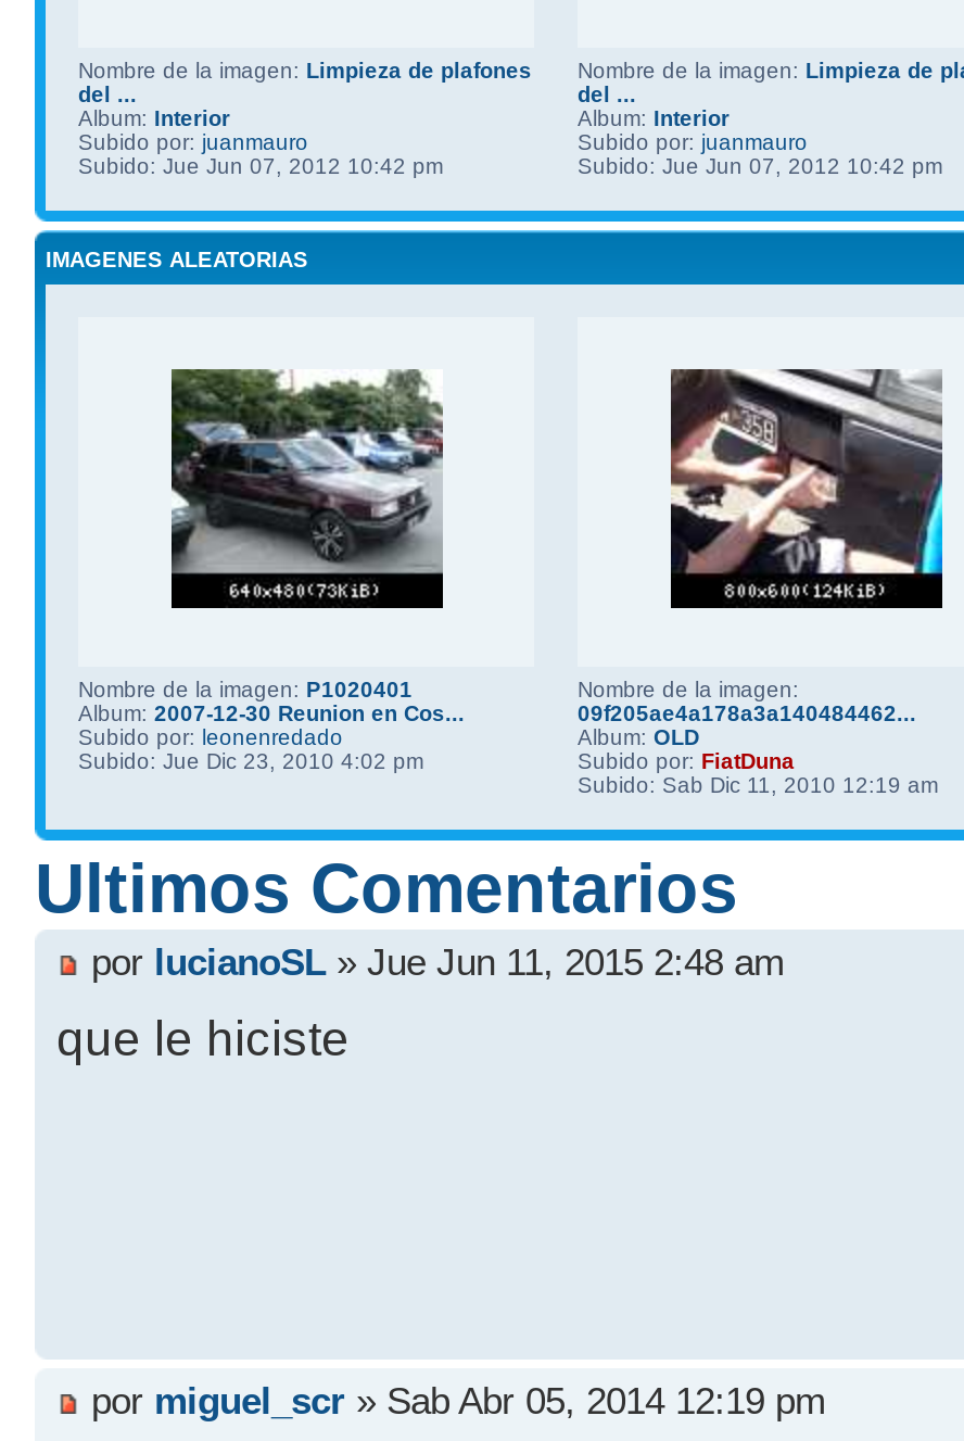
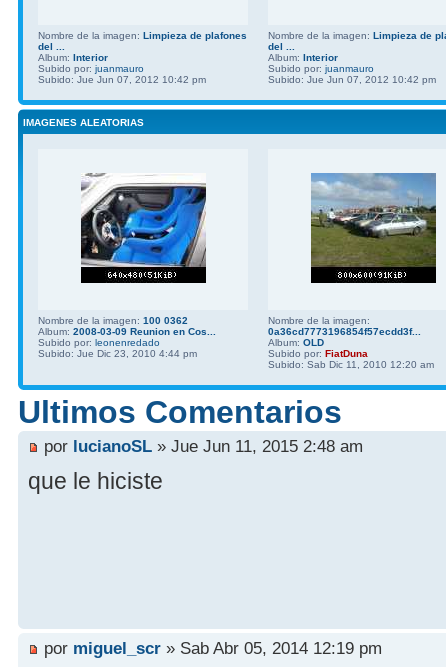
[169,367,445,573] [image] -> [80,173,206,274] [image]
[669,367,944,597] [image] -> [310,172,437,278] [image]
[78,677,465,725] Nombre de la imagen: P1020401 | Album: 2007-12-30 Reunion en Cos... -> [38,315,216,337] Nombre de la imagen: 100 0362 | Album: 2008-03-09 Reunion en Cos...
[578,701,916,725] 09f205ae4a178a3a140484462... -> [268,326,421,337] 0a36cd7773196854f57ecdd3f...
[78,749,423,773] Subido: Jue Dic 23, 2010 4:02 pm -> [38,348,197,359] Subido: Jue Dic 23, 2010 4:44 pm
[578,773,938,797] Subido: Sab Dic 11, 2010 12:19 am -> [268,359,434,370] Subido: Sab Dic 11, 2010 12:20 am

